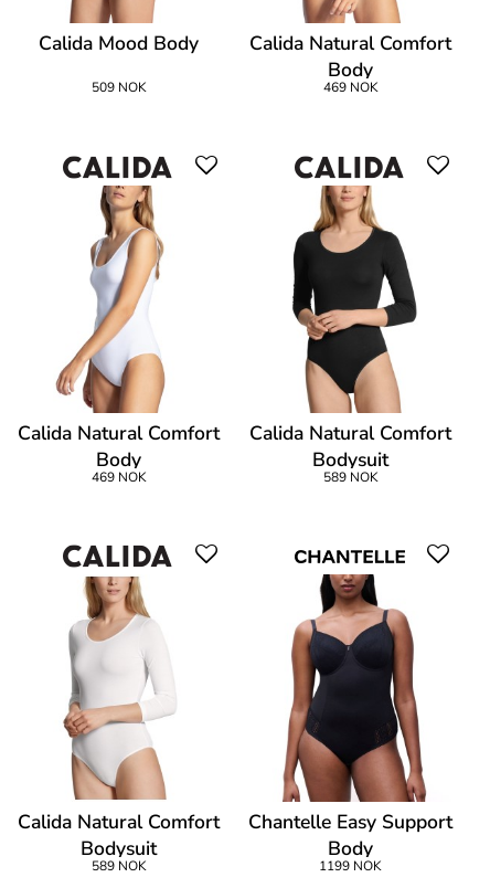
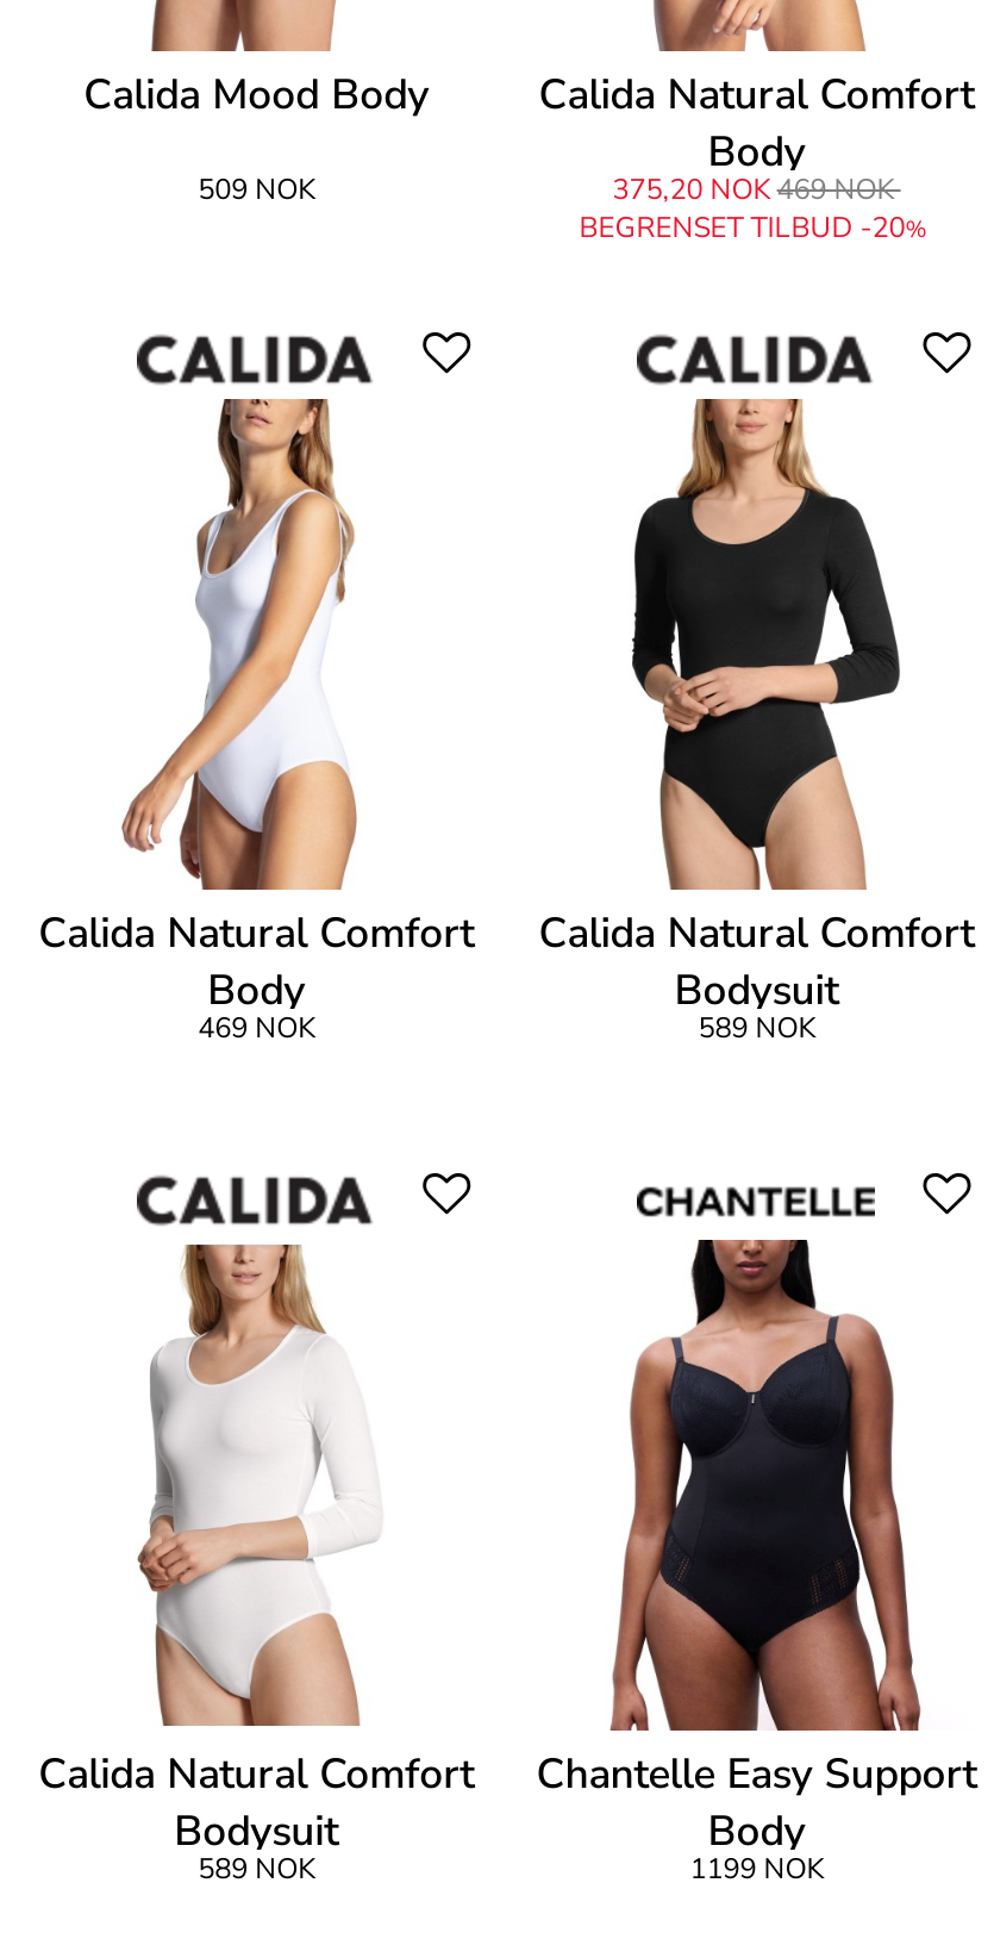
[323,79,377,96] 469 NOK -> [579,170,927,246] 375,20 NOK 469 NOK | BEGRENSET TILBUD -20%

